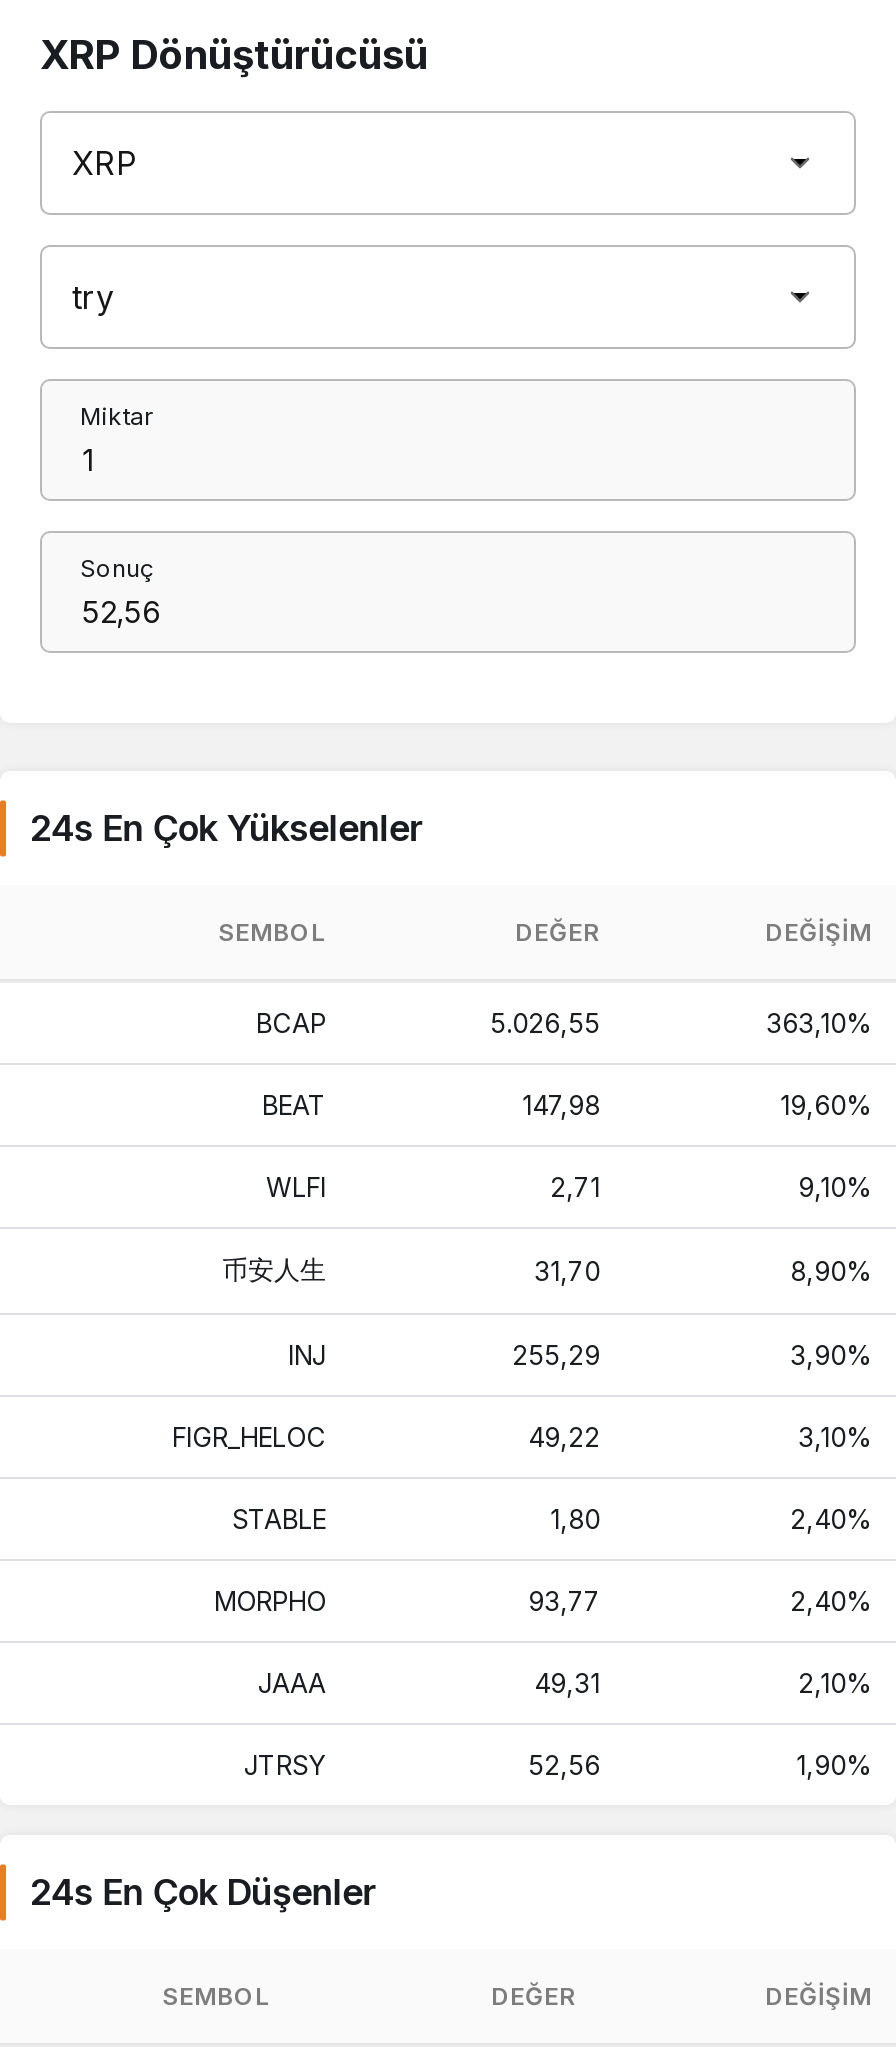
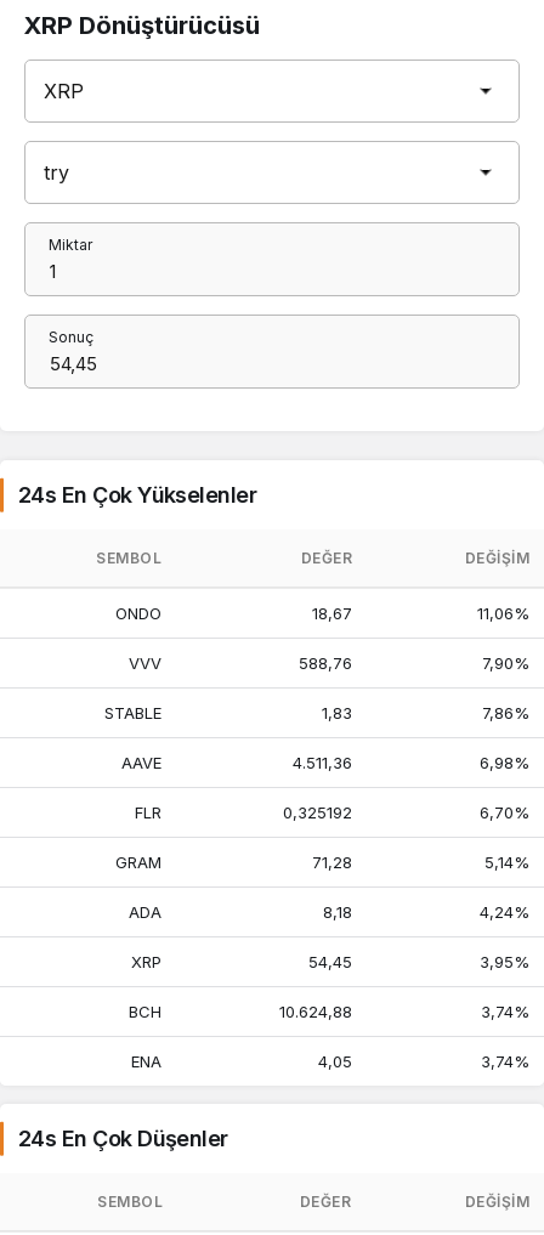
[172,1007,872,1453] BCAP | 5.026,55 | 363,10% | BEAT | 147,98 | 19,60% | WLFI | 2,71 | 9,10% | 币安人生 | 31,70 | 8,90% | INJ | 255,29 | 3,90% | FIGR_HELOC | 49,22 | 3,10% -> [115,604,529,673] ONDO | 18,67 | 11,06% | VVV | 588,76 | 7,90%
[214,1503,872,1781] 1,80 | 2,40% | MORPHO | 93,77 | 2,40% | JAAA | 49,31 | 2,10% | JTRSY | 52,56 | 1,90% -> [115,703,529,1071] 1,83 | 7,86% | AAVE | 4.511,36 | 6,98% | FLR | 0,325192 | 6,70% | GRAM | 71,28 | 5,14% | ADA | 8,18 | 4,24% | XRP | 54,45 | 3,95% | BCH | 10.624,88 | 3,74% | ENA | 4,05 | 3,74%
moved [232,1503,326,1535] -> [104,703,161,723]: STABLE

